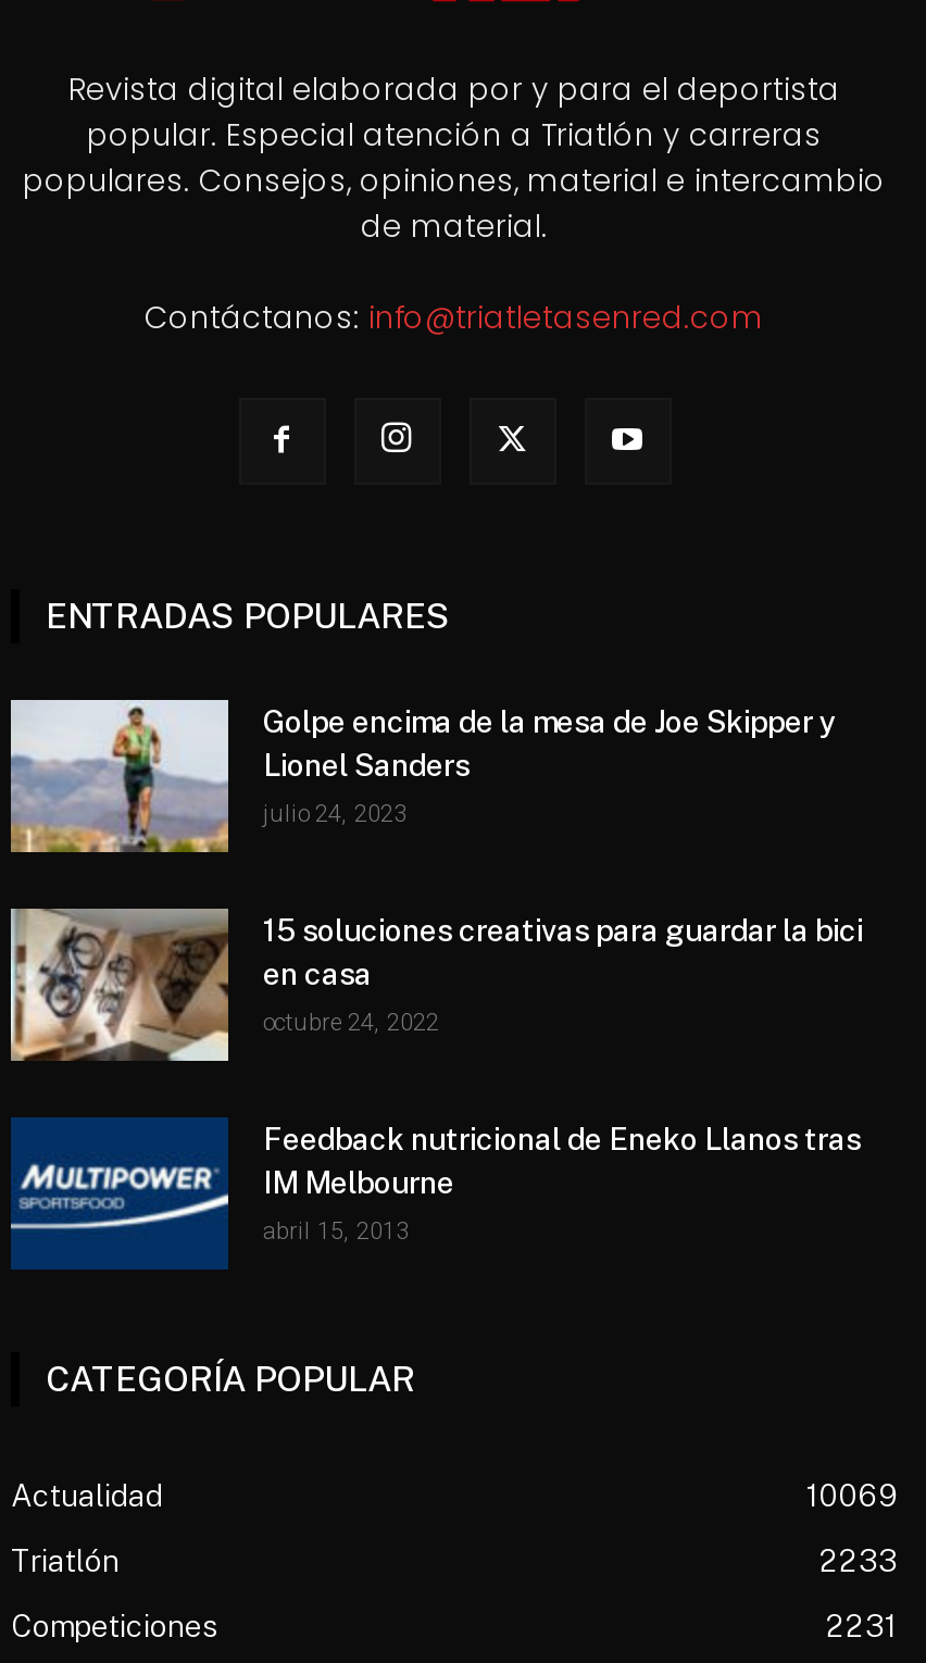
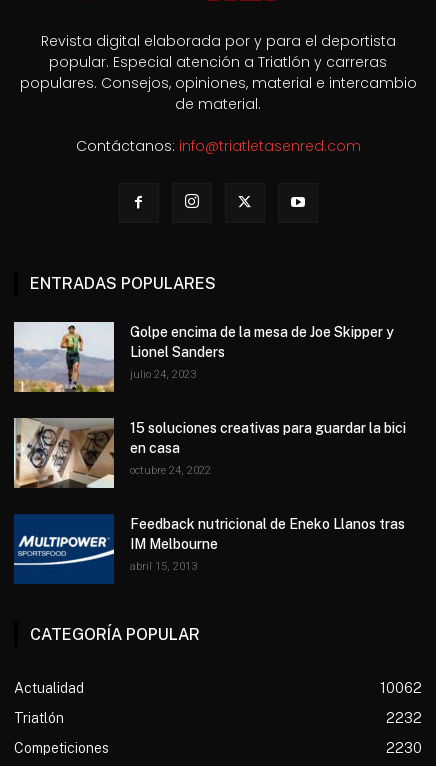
[806,1478,898,1513] 10069 -> [380,680,422,696] 10062
[819,1544,898,1578] 2233 -> [386,710,422,726] 2232
[826,1609,898,1644] 2231 -> [386,740,422,756] 2230

